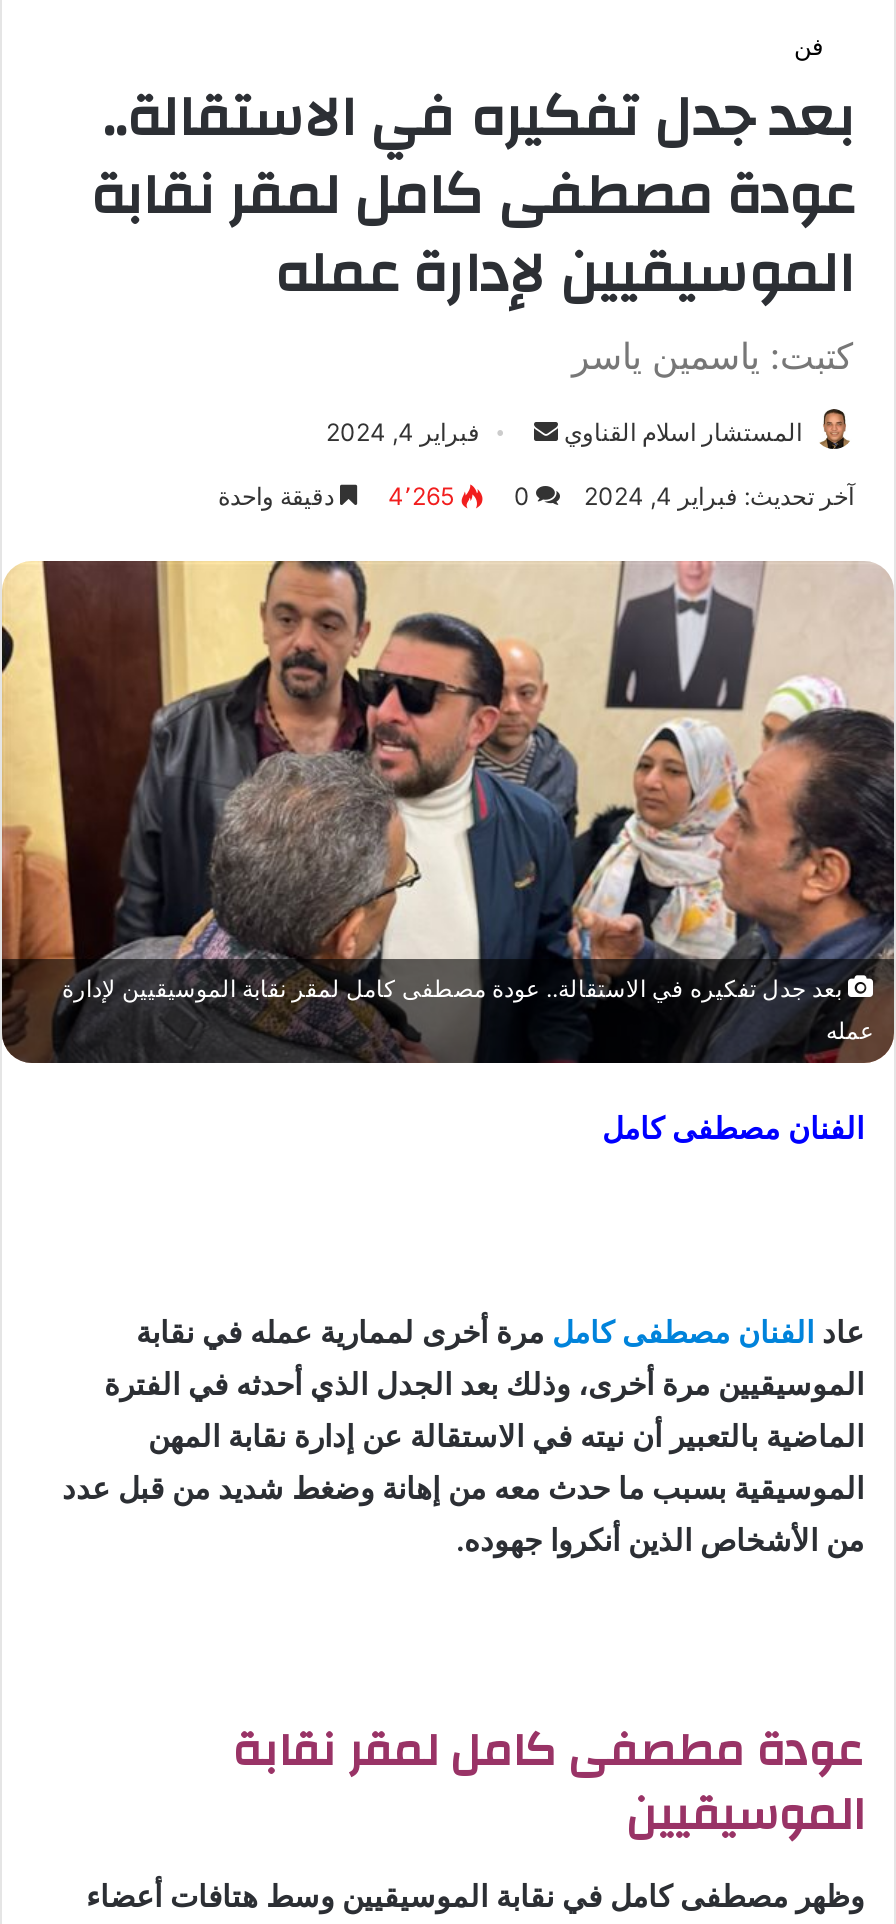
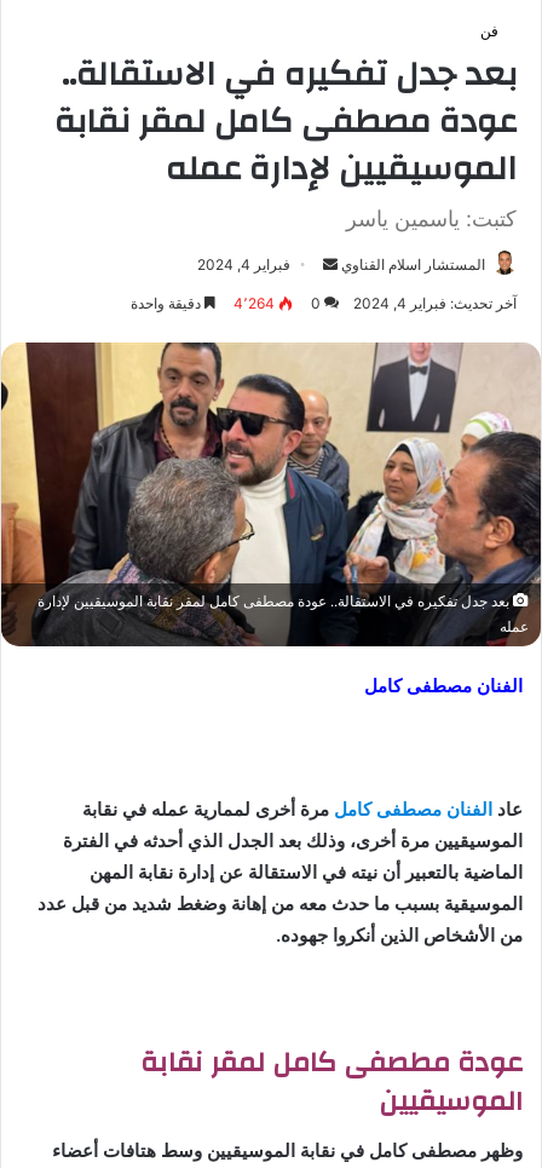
[218,481,530,511] 0 4٬265 دقيقة واحدة -> [131,294,321,312] 0 4٬264 دقيقة واحدة

